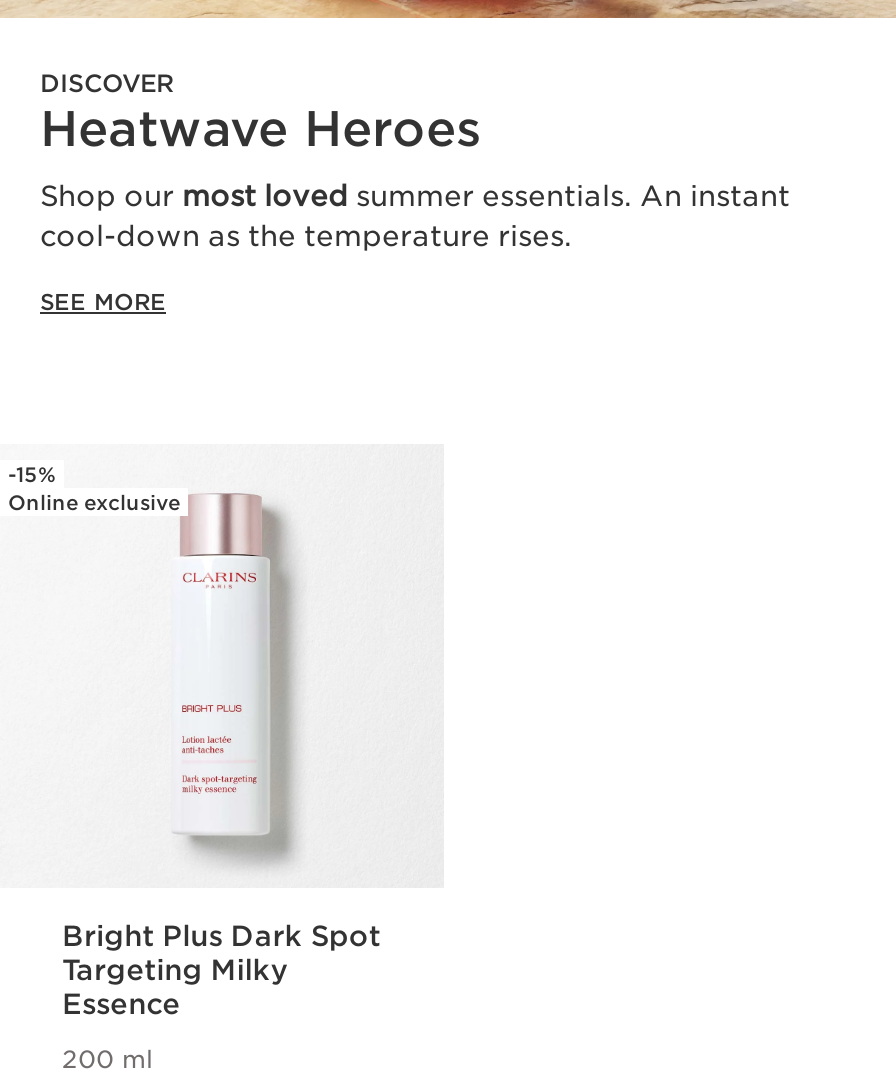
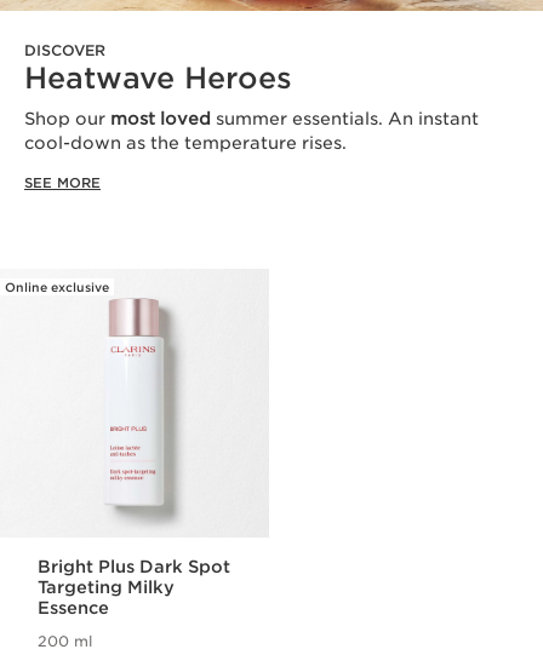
[8,463,56,487] -15% -> none

